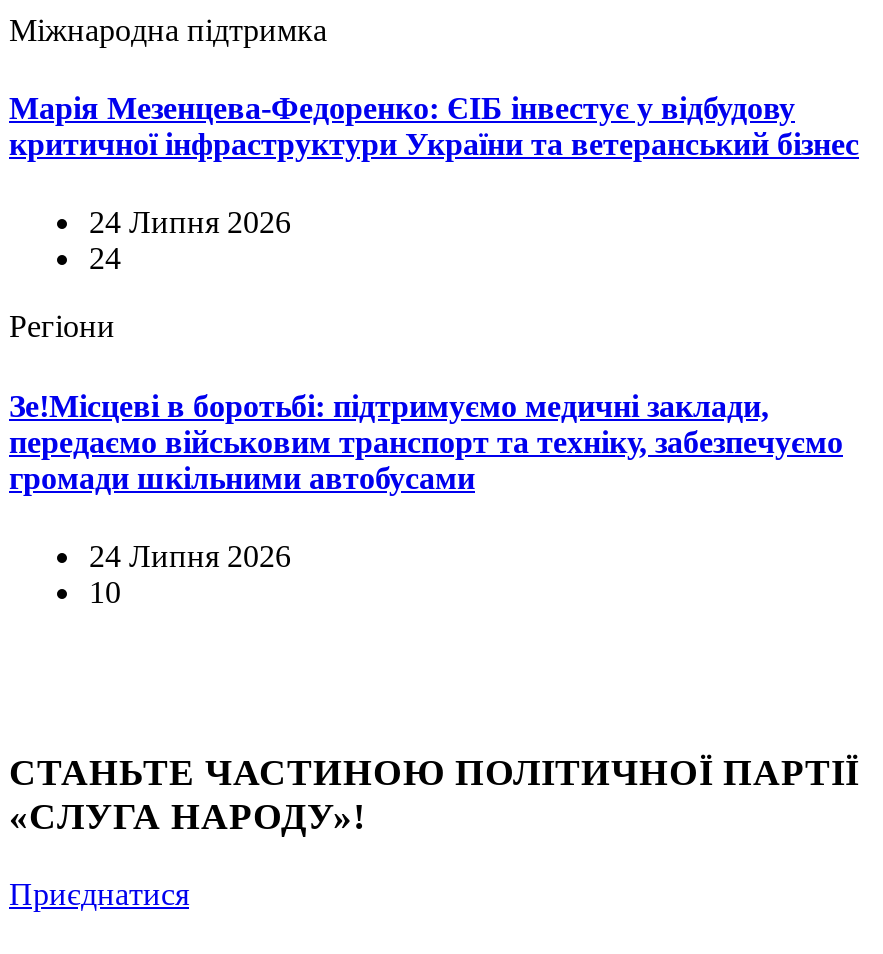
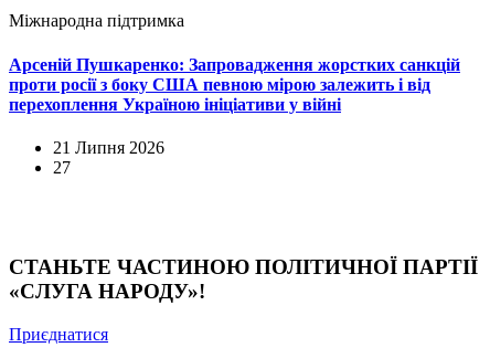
[9,91,859,609] Марія Мезенцева-Федоренко: ЄІБ інвестує у відбудову | критичної інфраструктури України та ветеранський бізнес | 24 Липня 2026 | 24 | Регіони | Зе!Місцеві в боротьбі: підтримуємо медичні заклади, | передаємо військовим транспорт та техніку, забезпечуємо | громади шкільними автобусами | 24 Липня 2026 | 10 -> [9,55,460,177] Арсеній Пушкаренко: Запровадження жорстких санкцій | проти росії з боку США певною мірою залежить і від | перехоплення Україною ініціативи у війні | 21 Липня 2026 | 27

